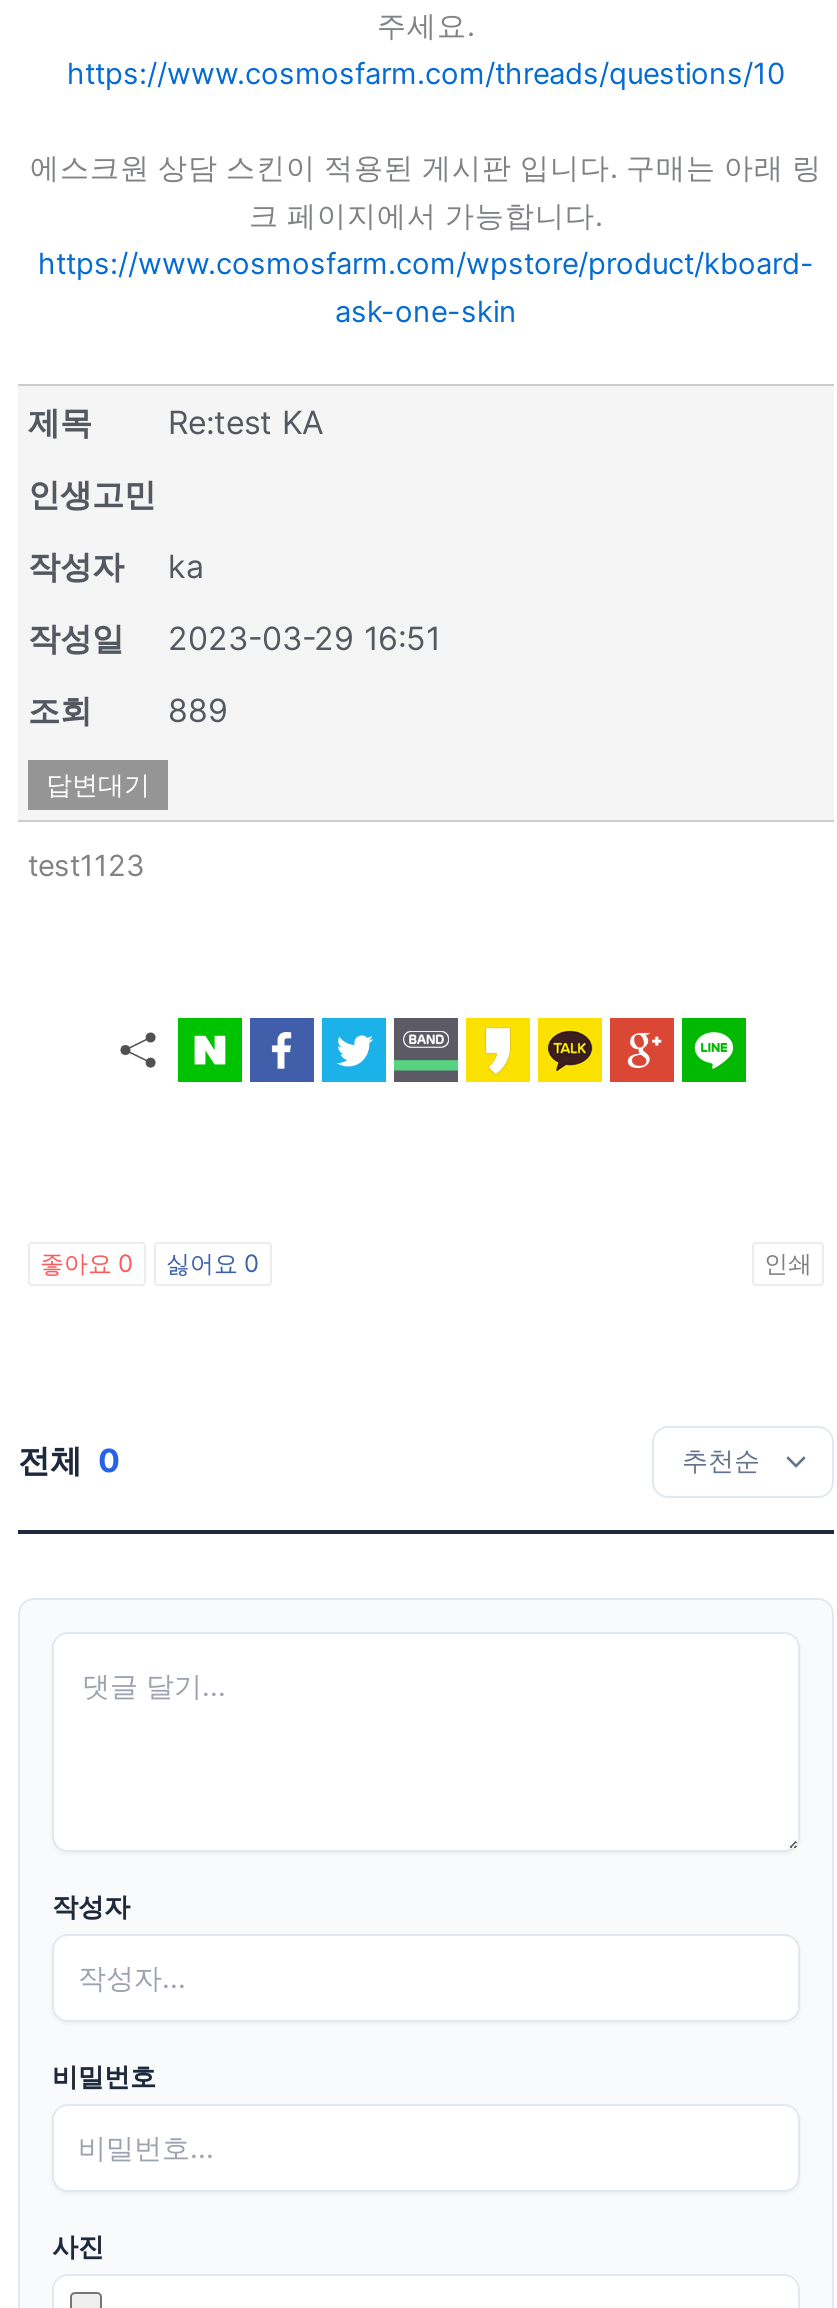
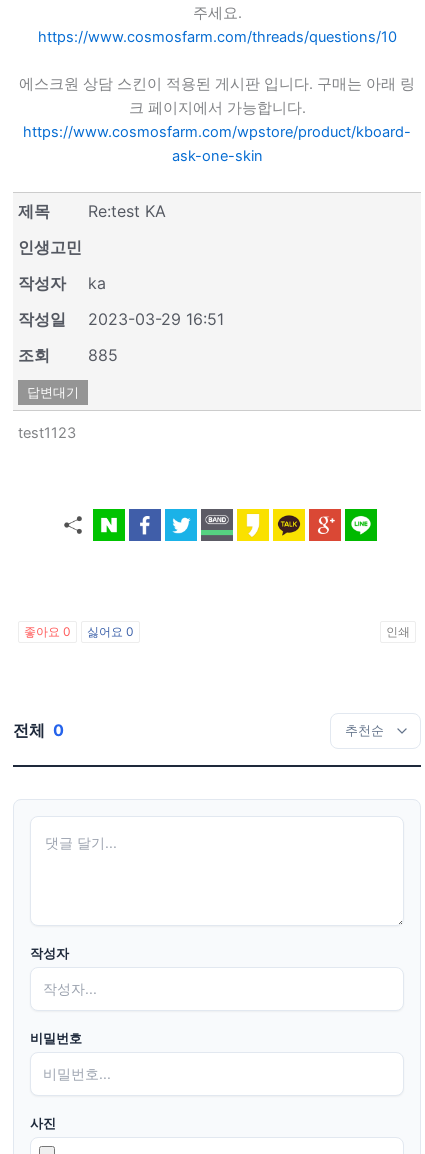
[28,689,228,729] 조회 889 -> [18,345,118,365] 조회 885

